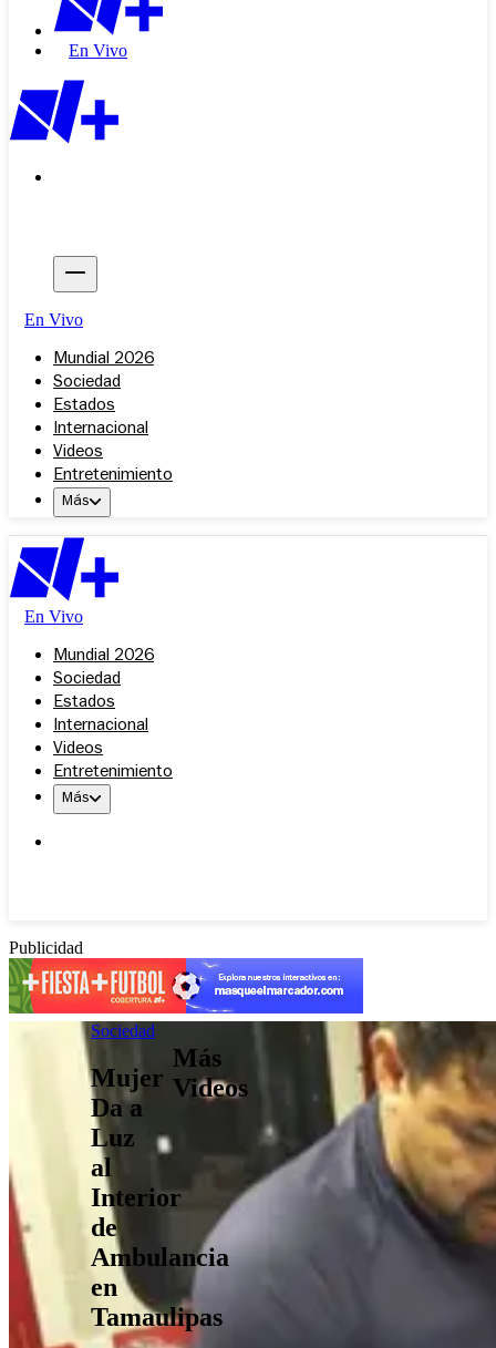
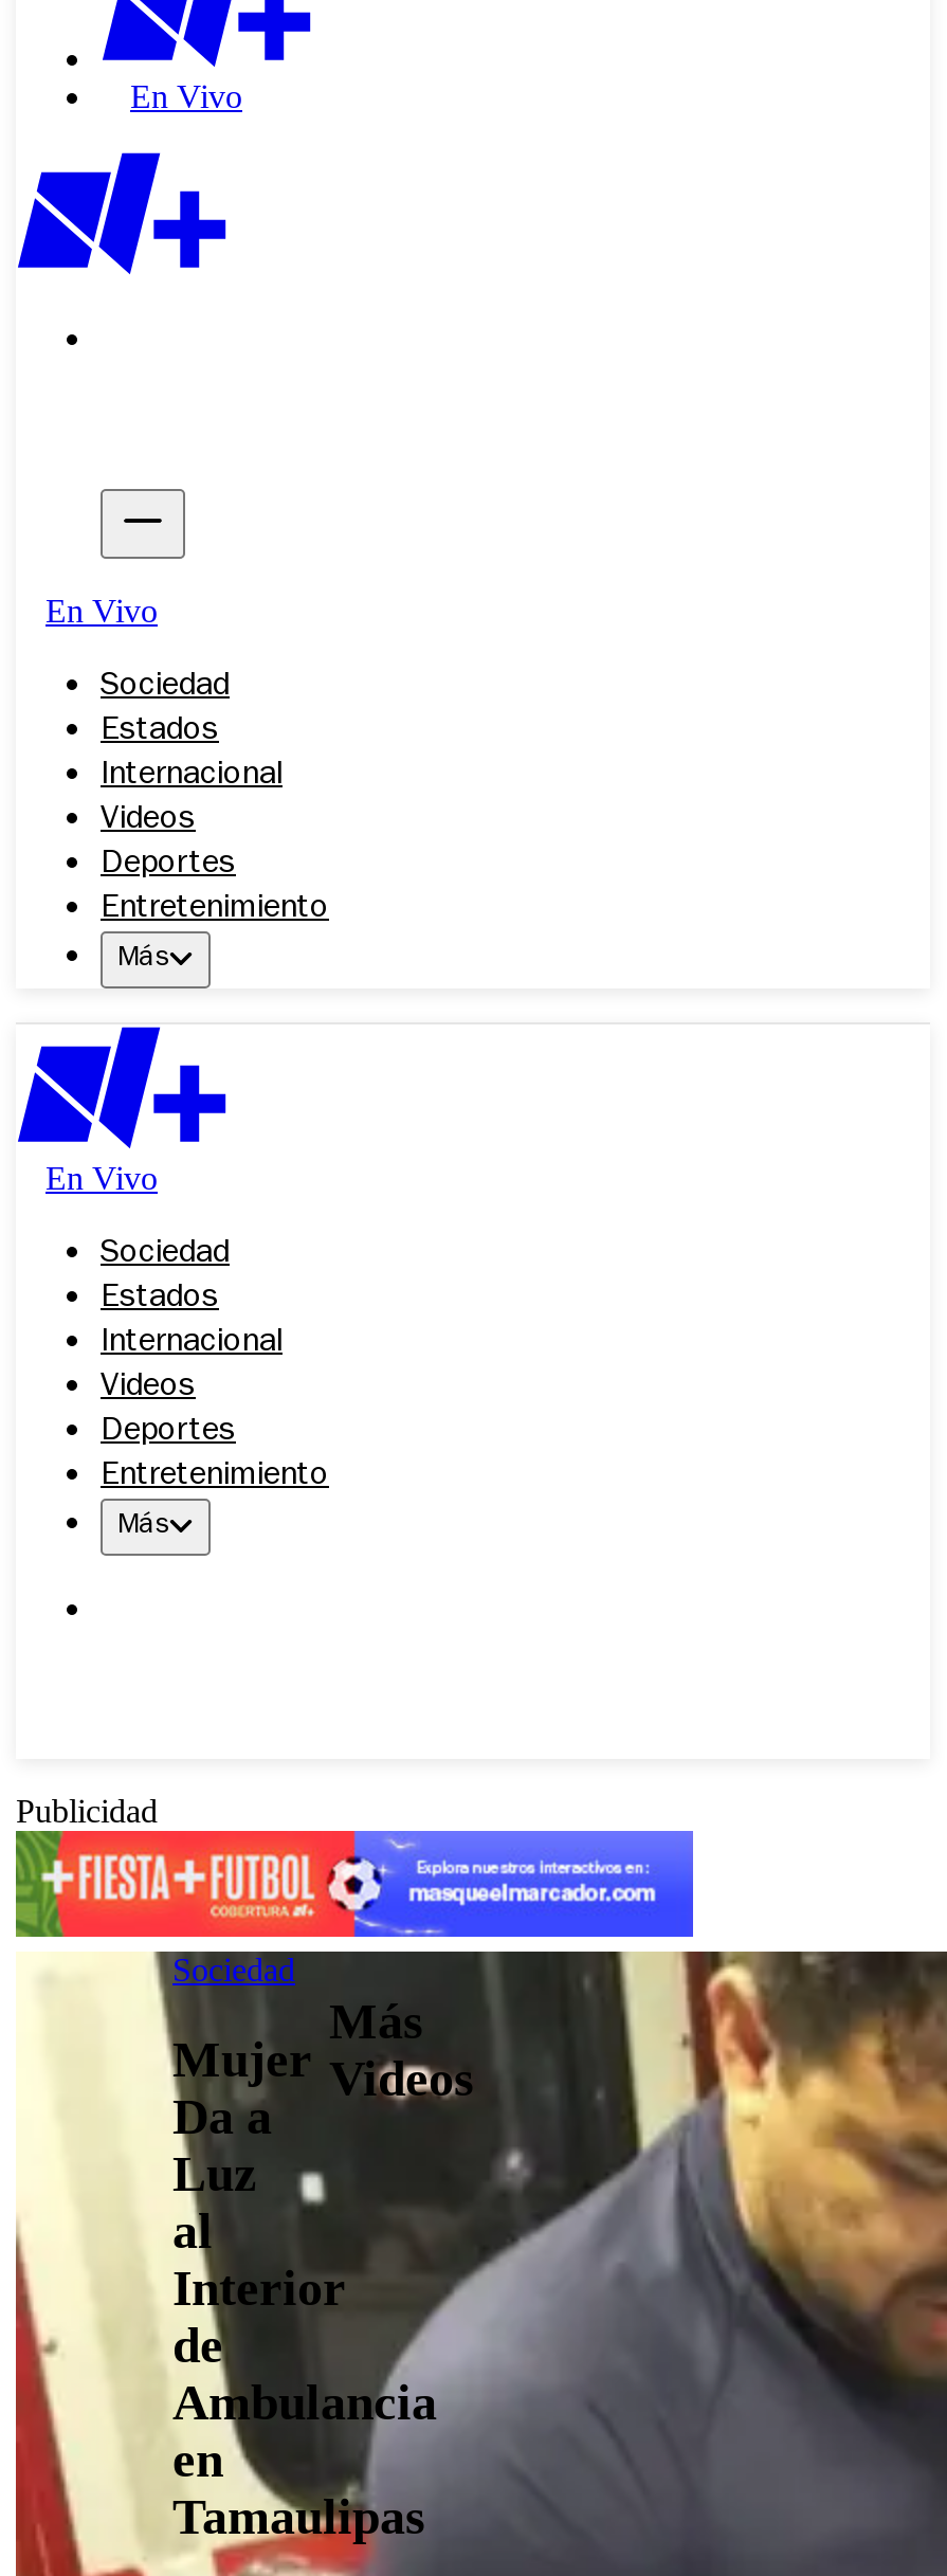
[53,351,154,369] Mundial 2026 -> none
moved [53,374,148,462] -> [101,671,283,838]: Sociedad | Estados | Internacional | Videos
none -> [101,849,236,883] Deportes
[53,648,154,666] Mundial 2026 -> none
moved [53,671,148,759] -> [101,1238,283,1405]: Sociedad | Estados | Internacional | Videos
none -> [101,1416,236,1450] Deportes

